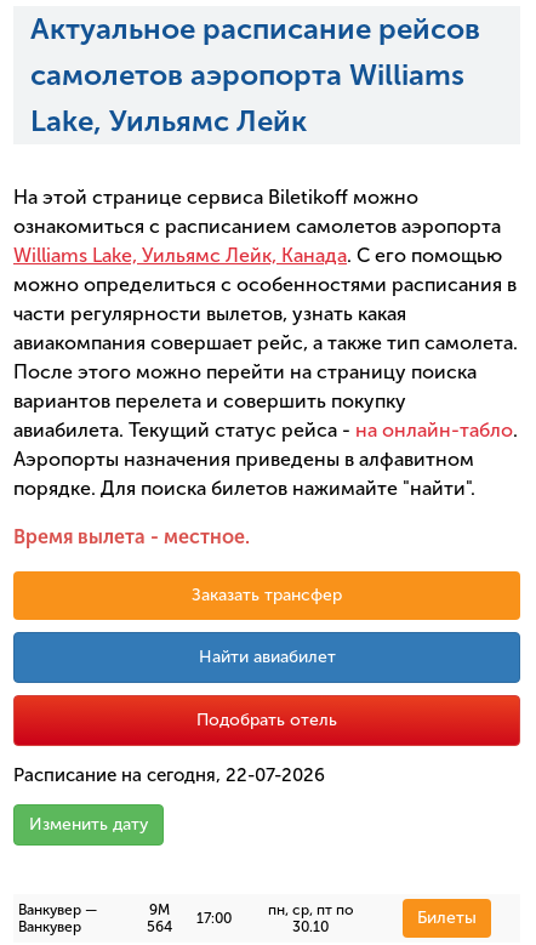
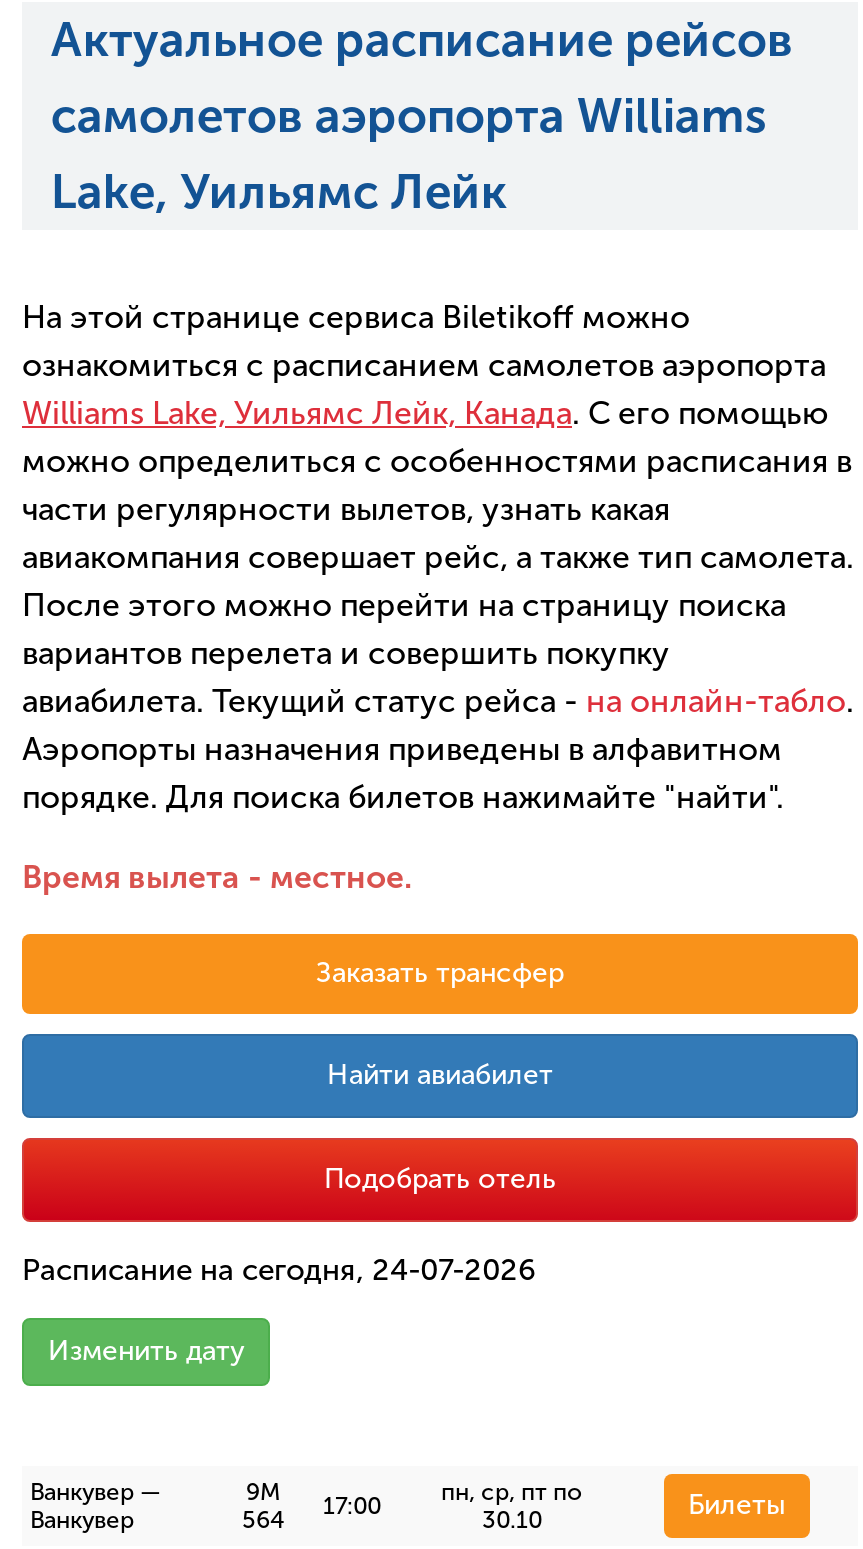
[13,764,325,786] Расписание на сегодня, 22-07-2026 -> [22,1252,536,1288] Расписание на сегодня, 24-07-2026

